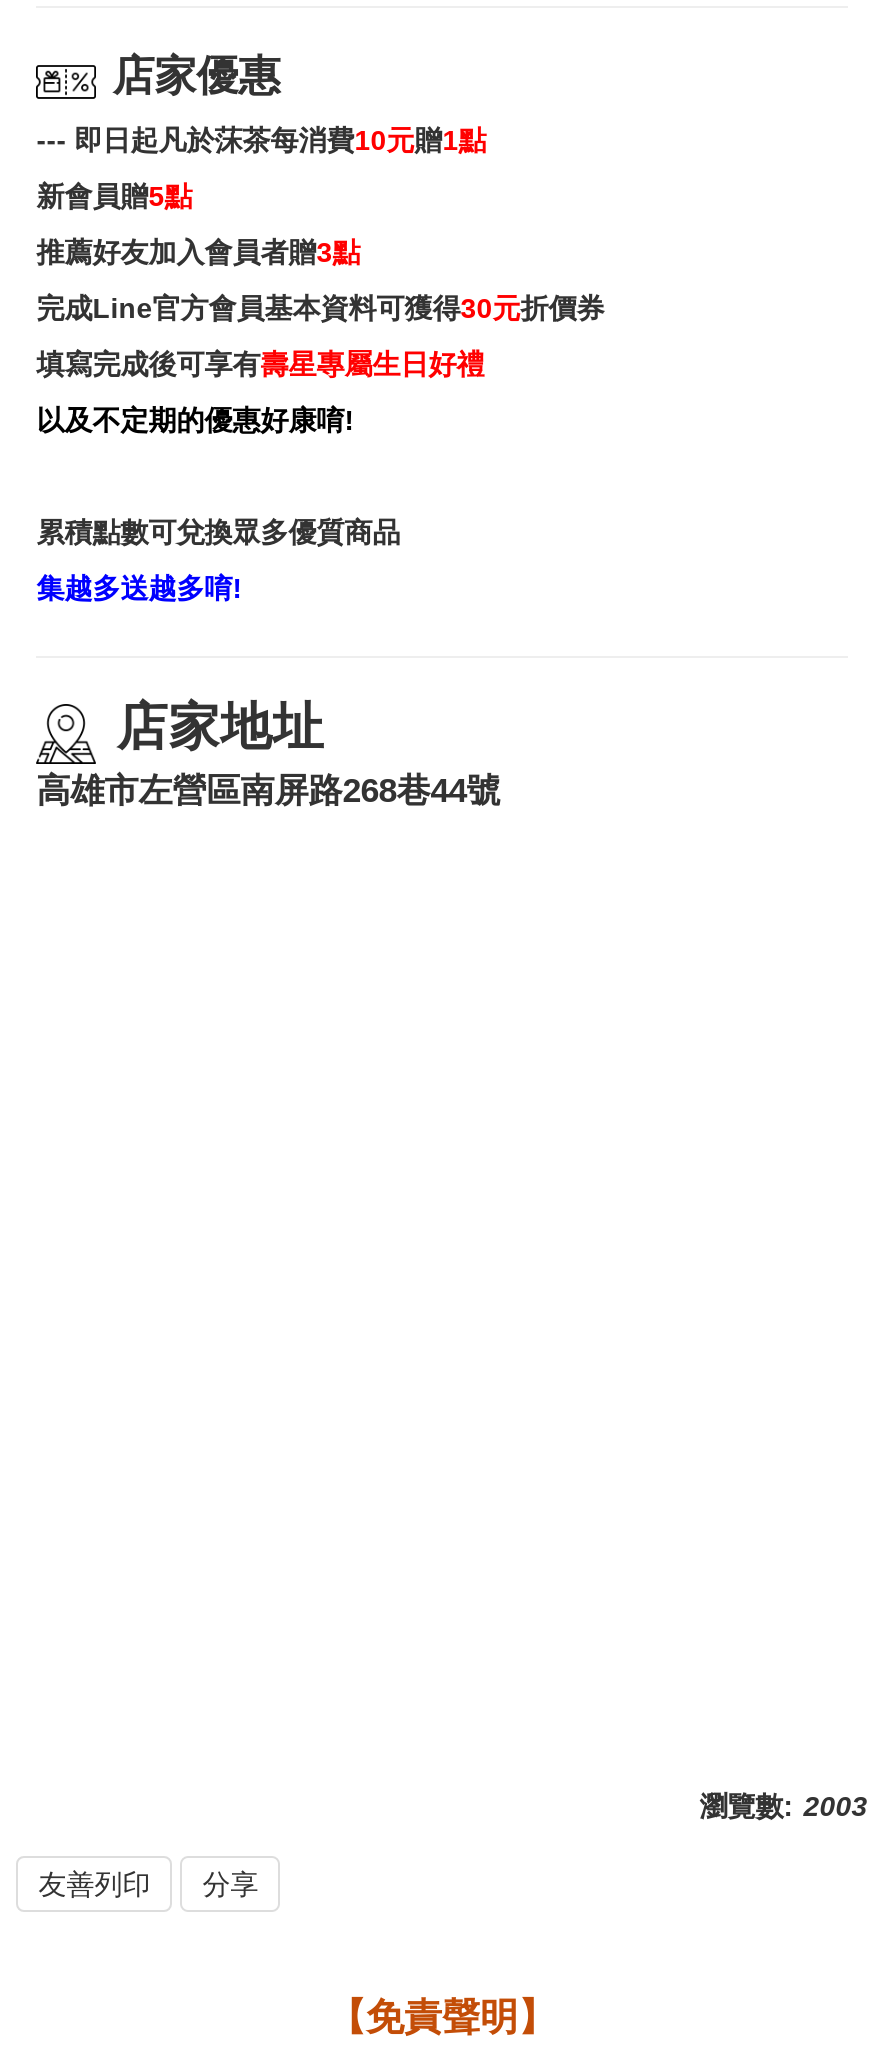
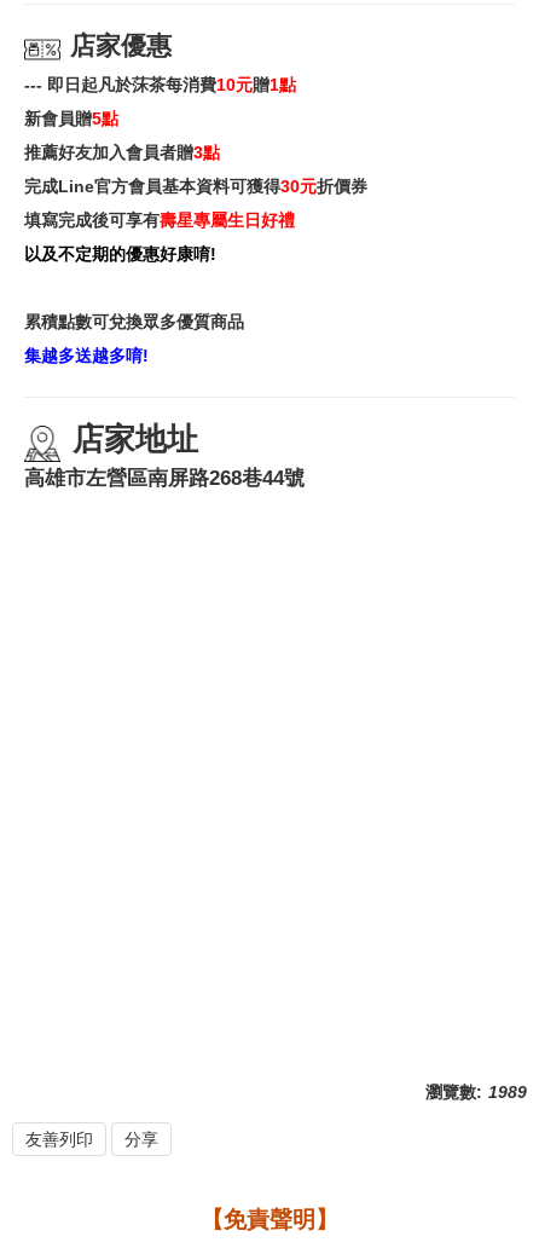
[700,1790,868,1822] 瀏覽數: 2003 -> [425,1082,527,1102] 瀏覽數: 1989

